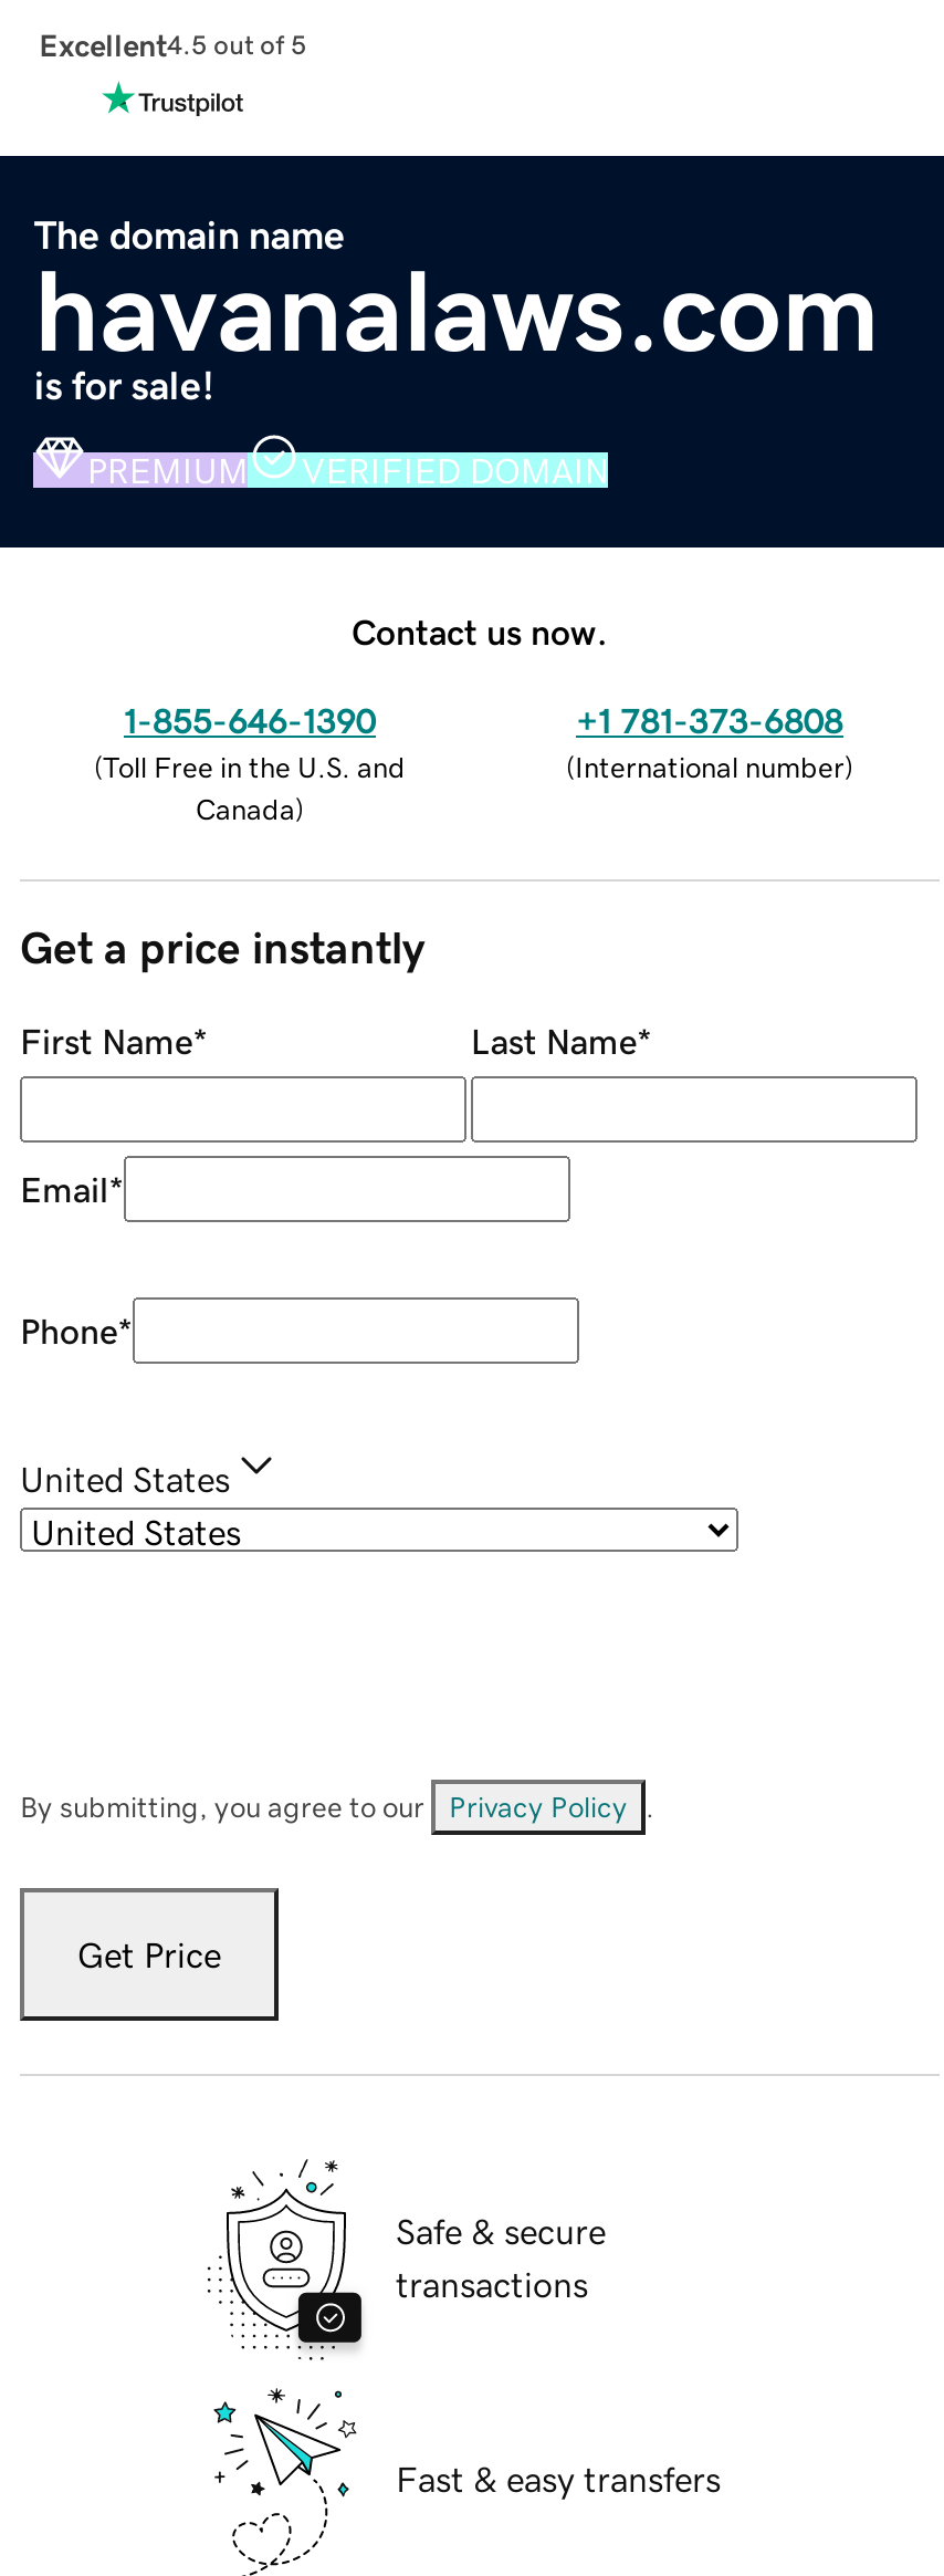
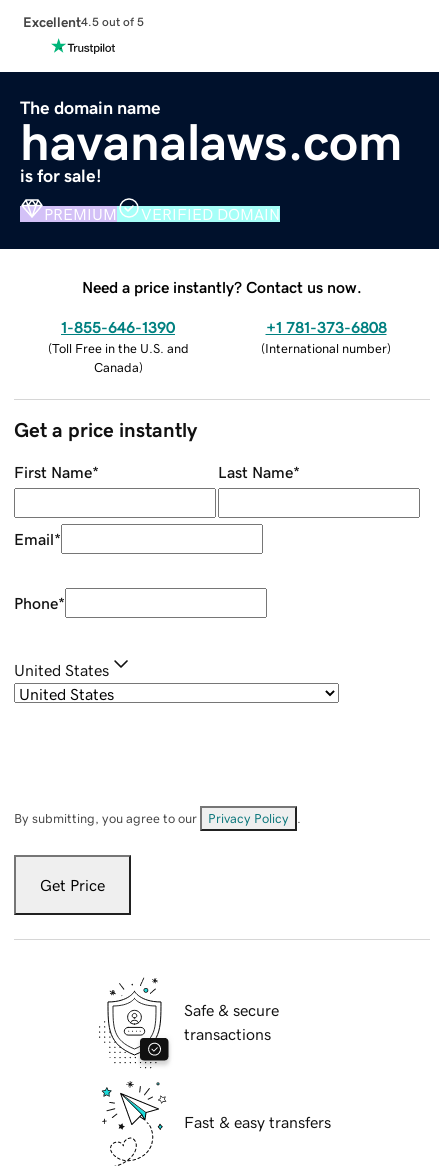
[352,613,608,648] Contact us now. -> [82,279,362,295] Need a price instantly? Contact us now.

